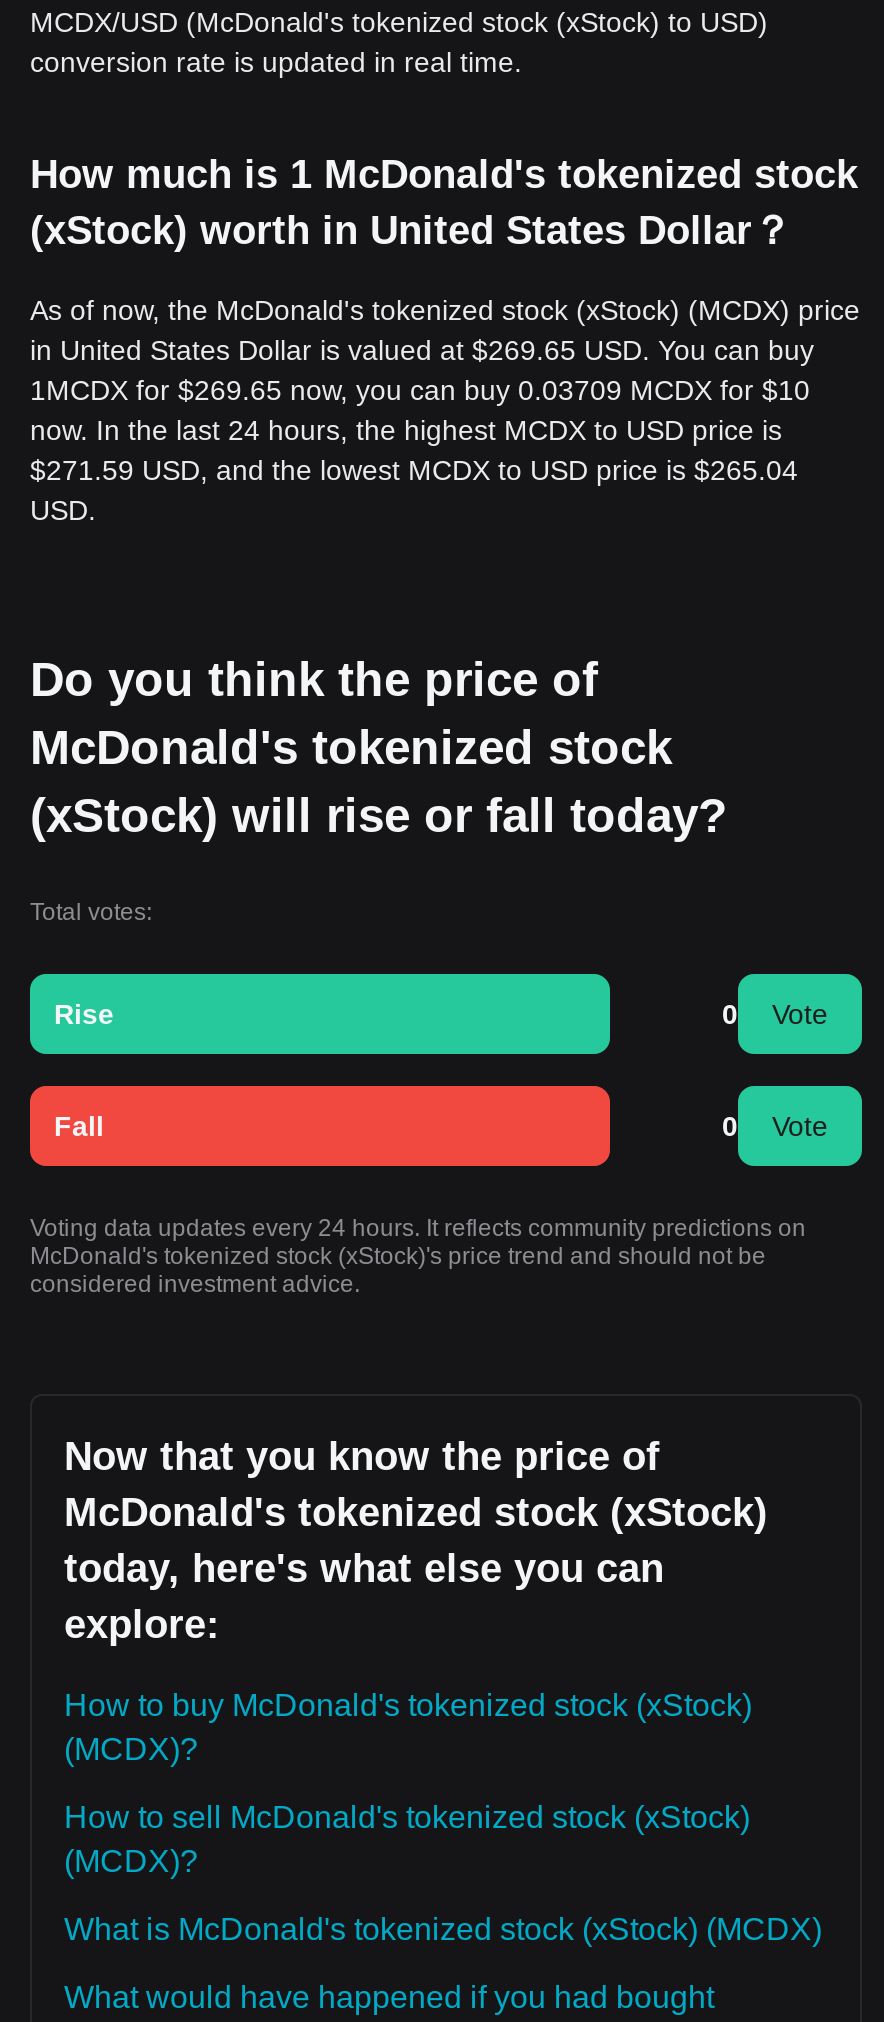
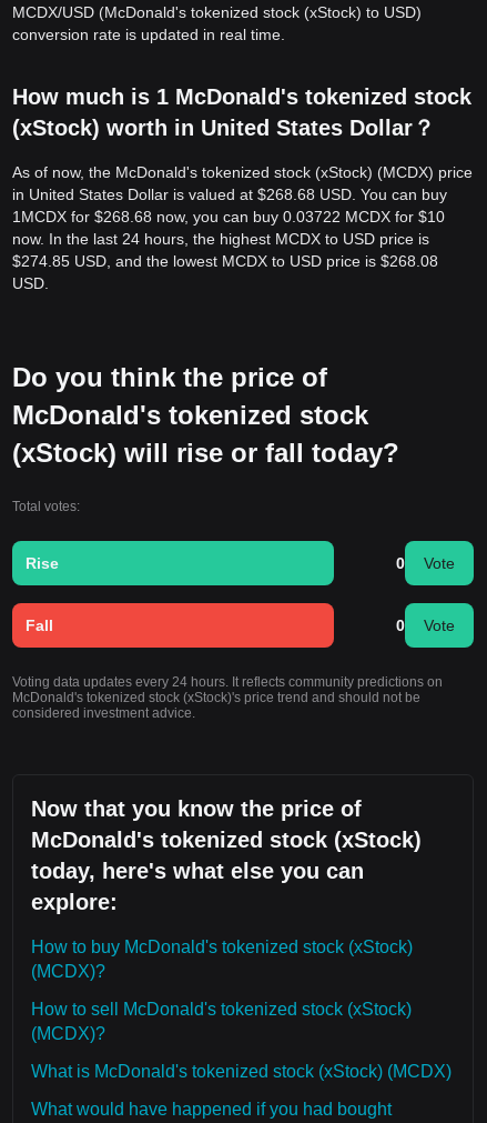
[30,334,814,366] in United States Dollar is valued at $269.65 USD. You can buy -> [12,186,447,203] in United States Dollar is valued at $268.68 USD. You can buy
[30,374,810,406] 1MCDX for $269.65 now, you can buy 0.03709 MCDX for $10 -> [12,208,445,225] 1MCDX for $268.68 now, you can buy 0.03722 MCDX for $10
[30,454,798,486] $271.59 USD, and the lowest MCDX to USD price is $265.04 -> [12,252,438,270] $274.85 USD, and the lowest MCDX to USD price is $268.08

